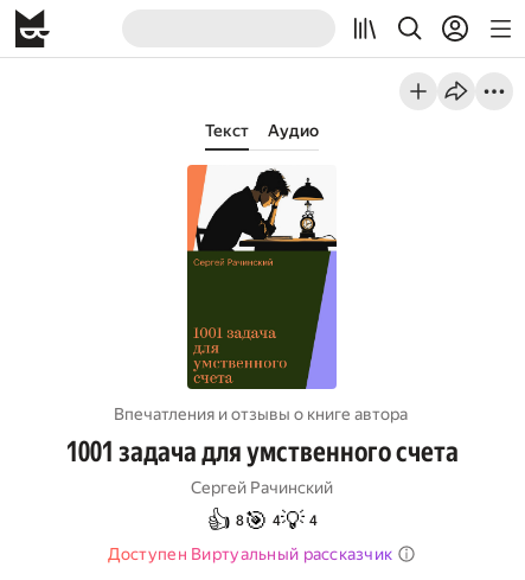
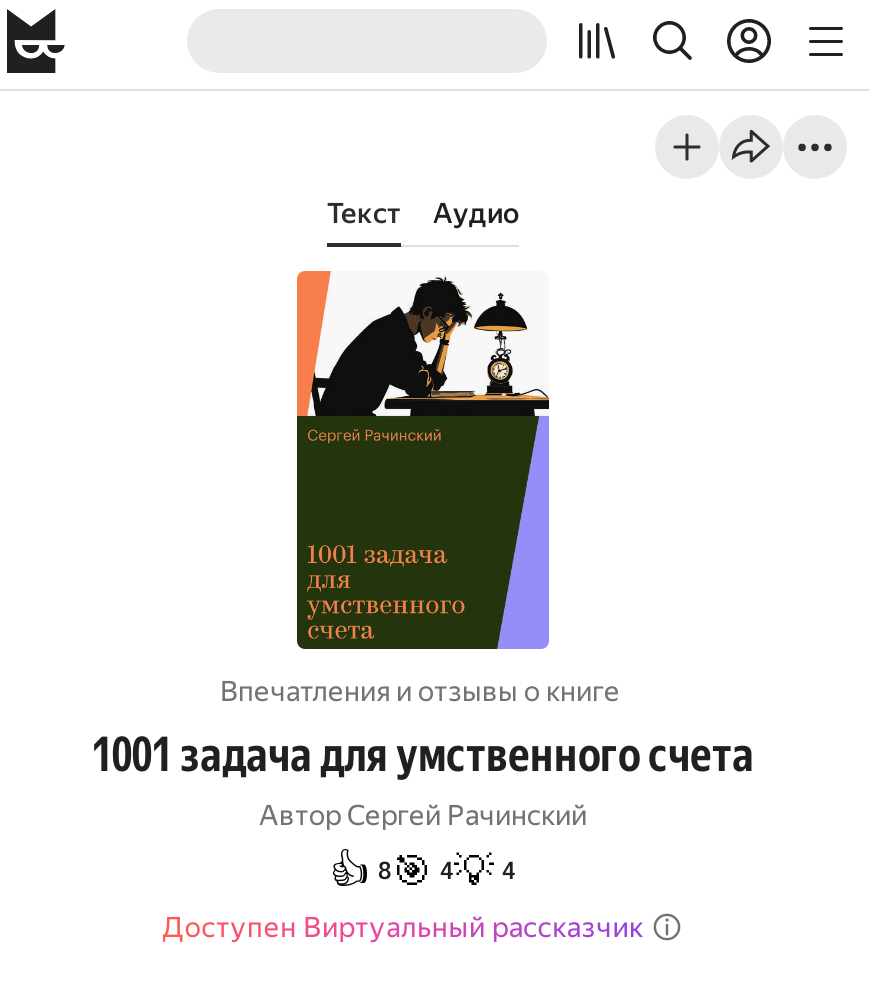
[113,404,407,423] Впечатления и отзывы о книге автора -> [220,675,620,707] Впечатления и отзывы о книге
[191,478,333,497] Сергей Рачинский -> [259,799,587,831] Автор Сергей Рачинский

